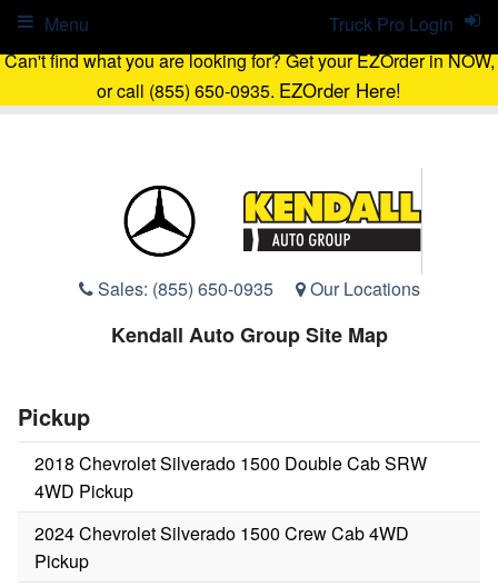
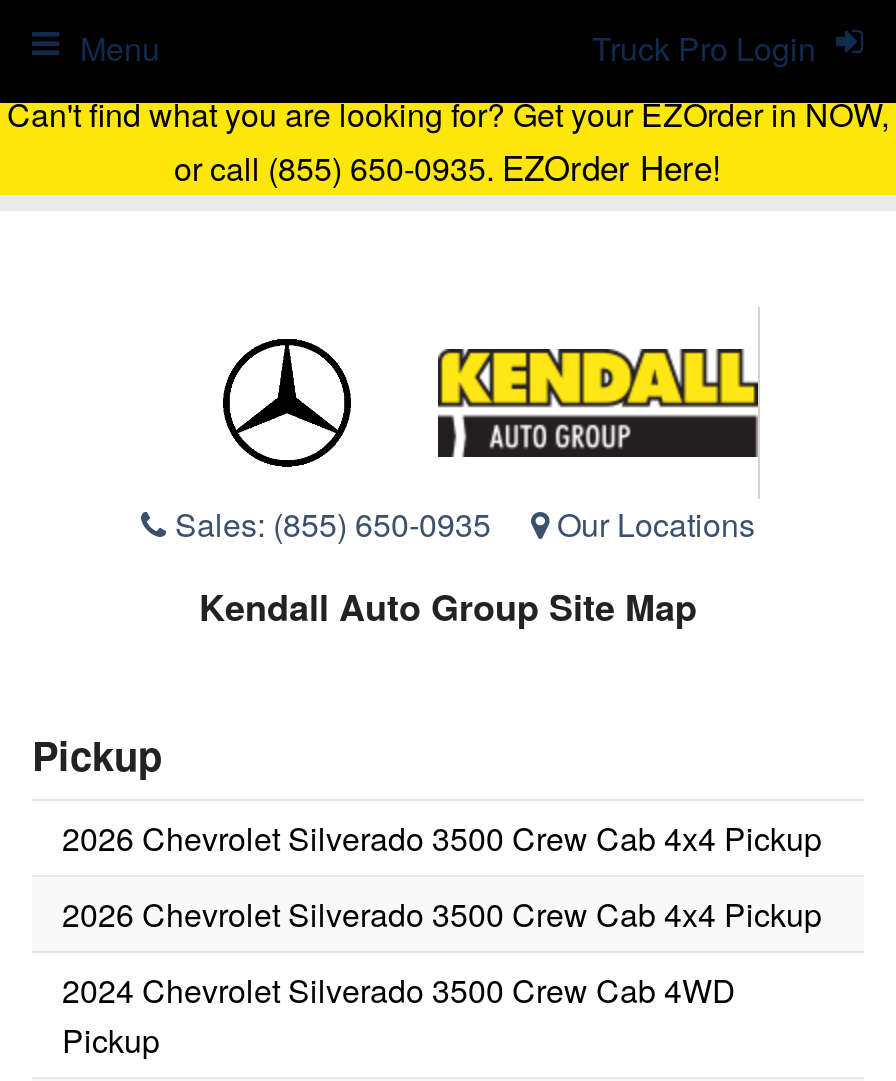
[34,450,427,546] 2018 Chevrolet Silverado 1500 Double Cab SRW | 4WD Pickup | 2024 Chevrolet Silverado 1500 Crew Cab 4WD -> [62,815,822,1013] 2026 Chevrolet Silverado 3500 Crew Cab 4x4 Pickup | 2026 Chevrolet Silverado 3500 Crew Cab 4x4 Pickup | 2024 Chevrolet Silverado 3500 Crew Cab 4WD

